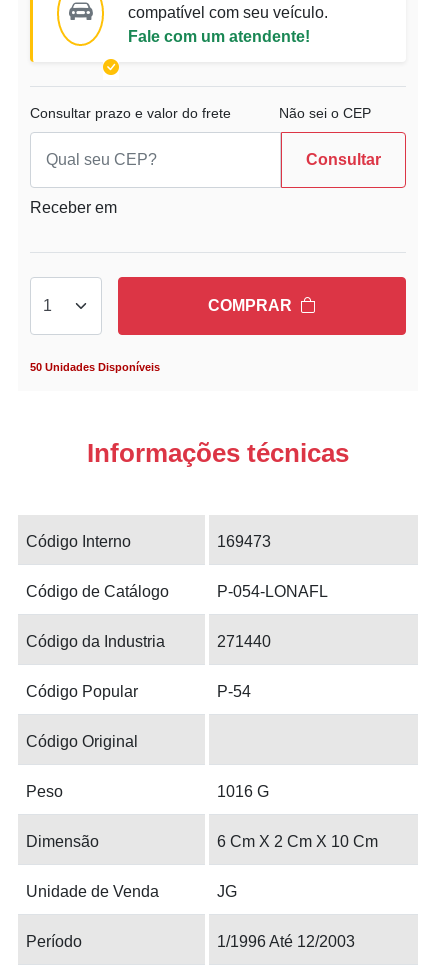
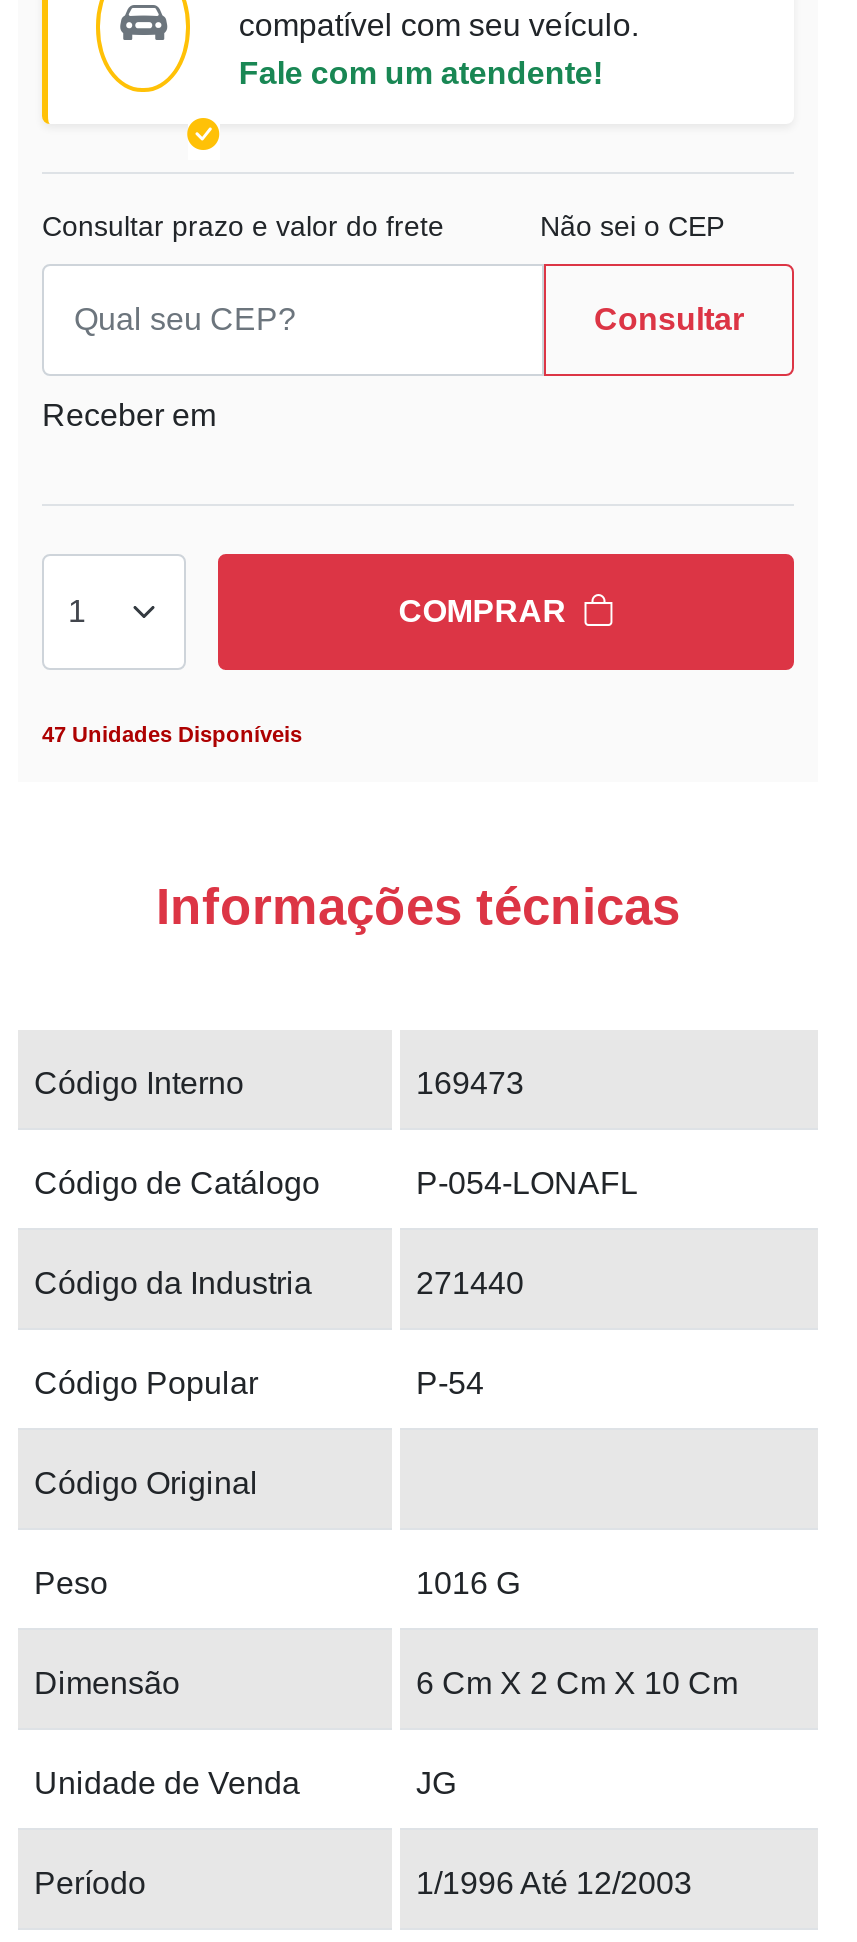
[30,361,160,373] 50 Unidades Disponíveis -> [42,721,302,745] 47 Unidades Disponíveis

